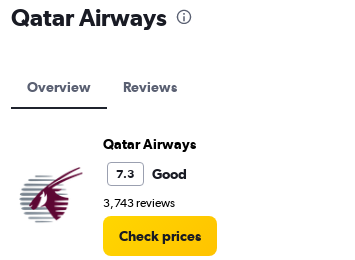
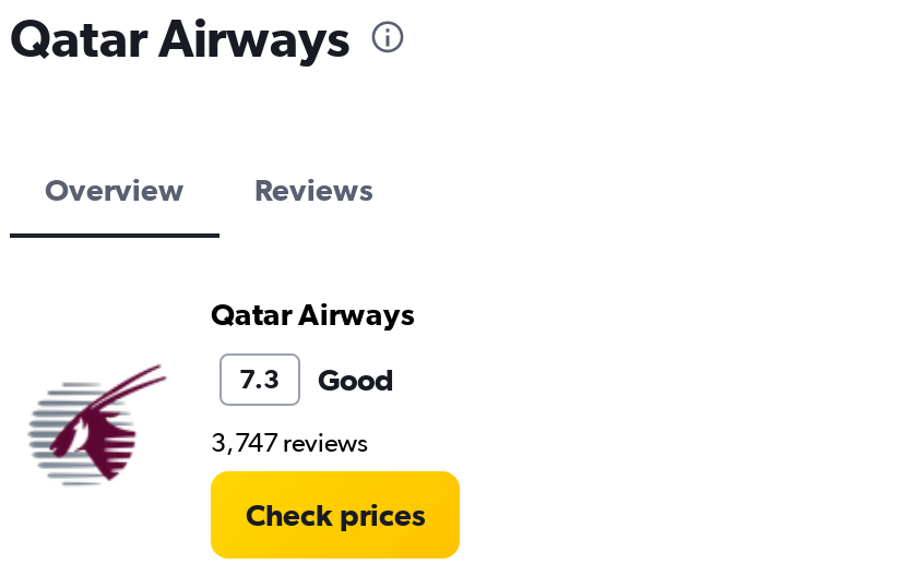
[103,196,175,210] 3,743 reviews -> [211,428,368,458] 3,747 reviews

